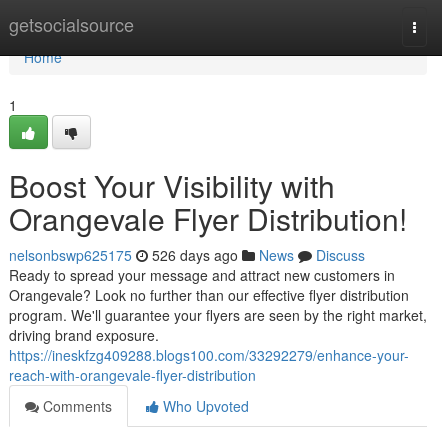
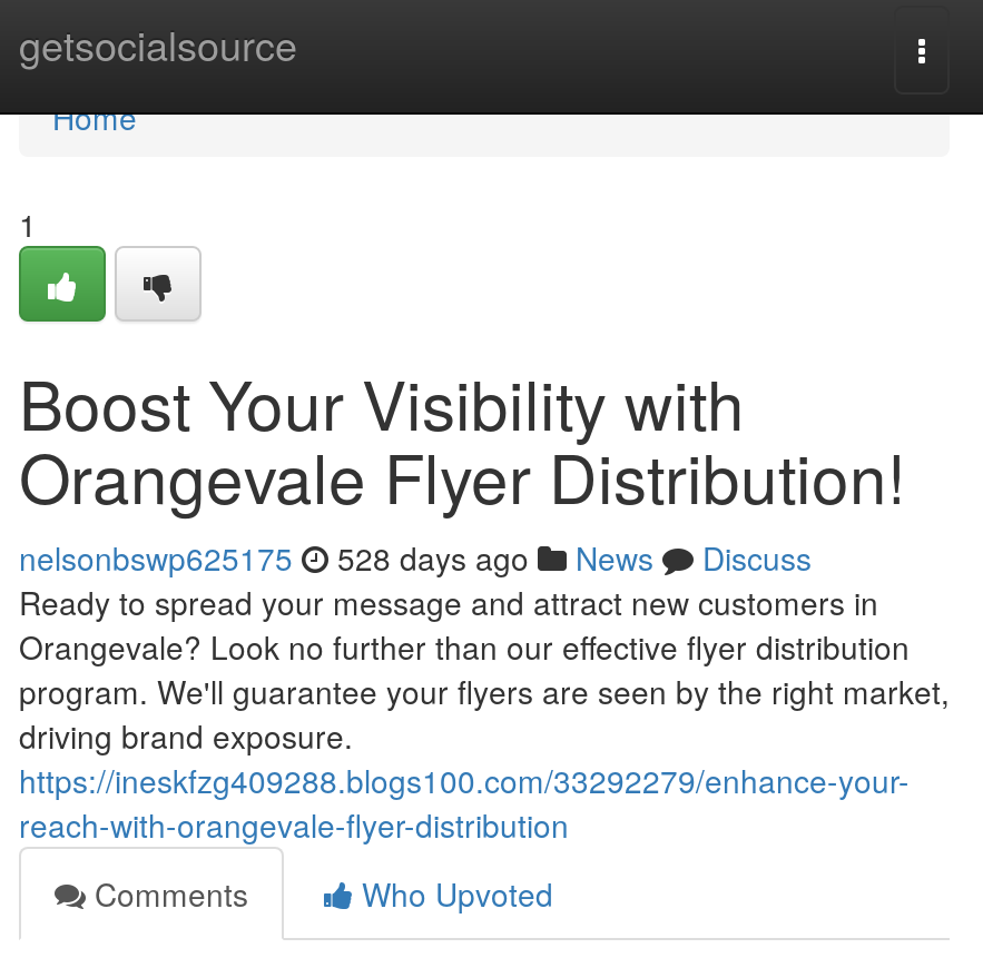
[9,245,365,265] nelsonbswp625175 526 days ago News Discuss -> [19,535,812,580] nelsonbswp625175 528 days ago News Discuss

